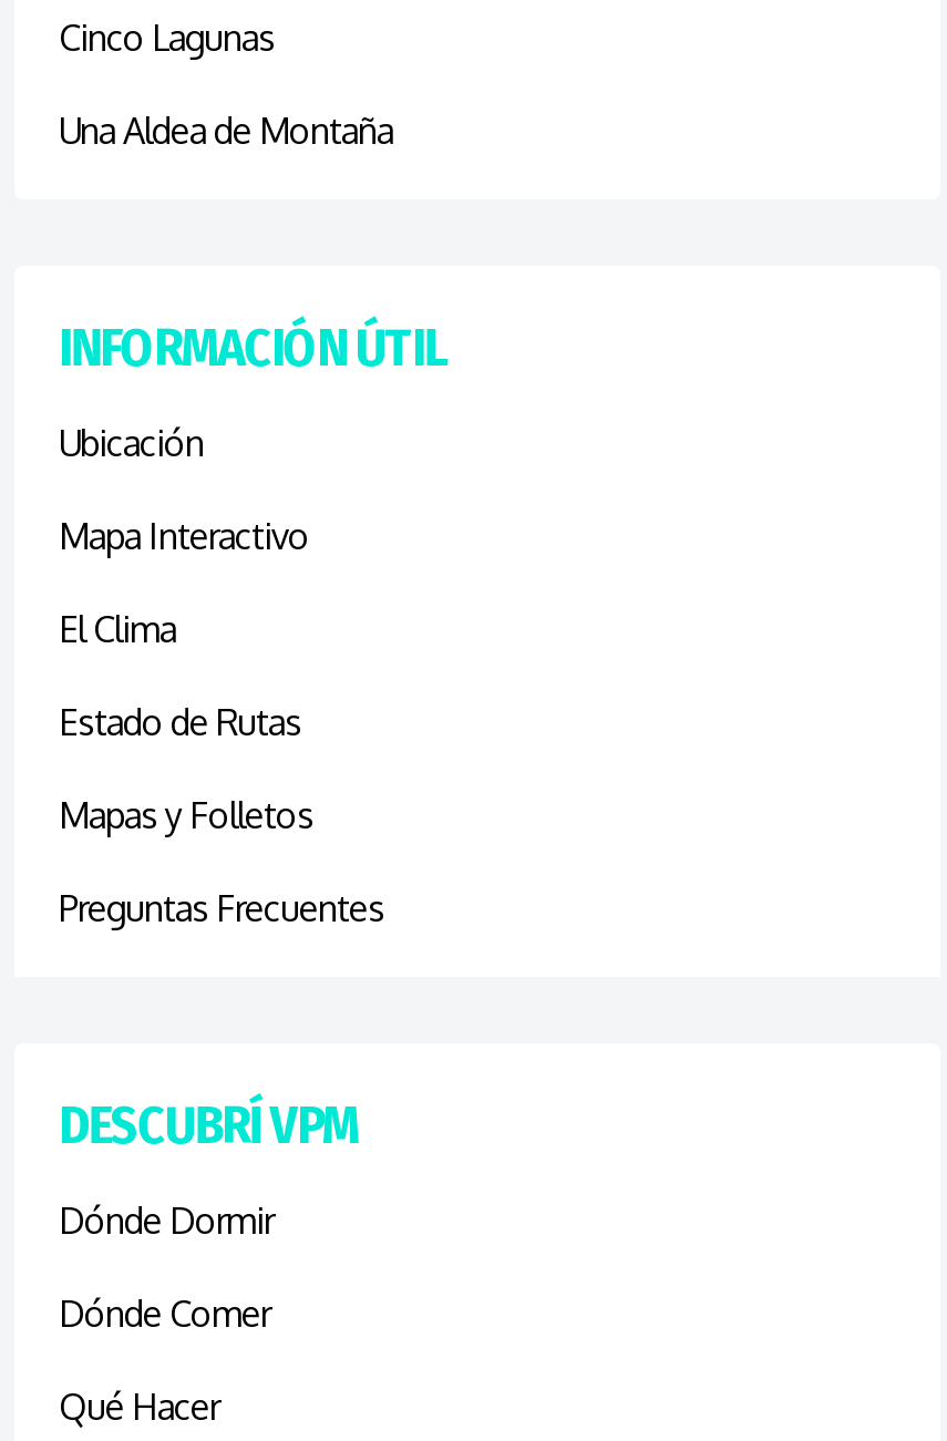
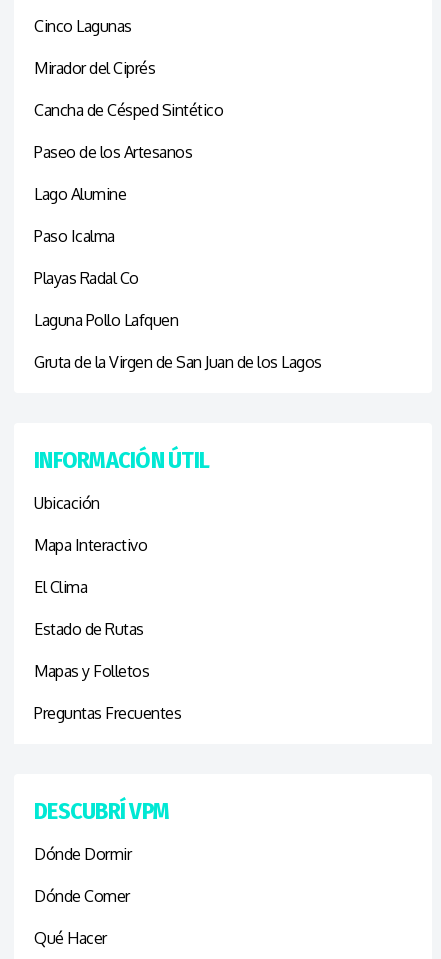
[59,108,393,152] Una Aldea de Montaña -> [34,58,321,372] Mirador del Ciprés | Cancha de Césped Sintético | Paseo de los Artesanos | Lago Alumine | Paso Icalma | Playas Radal Co | Laguna Pollo Lafquen | Gruta de la Virgen de San Juan de los Lagos

